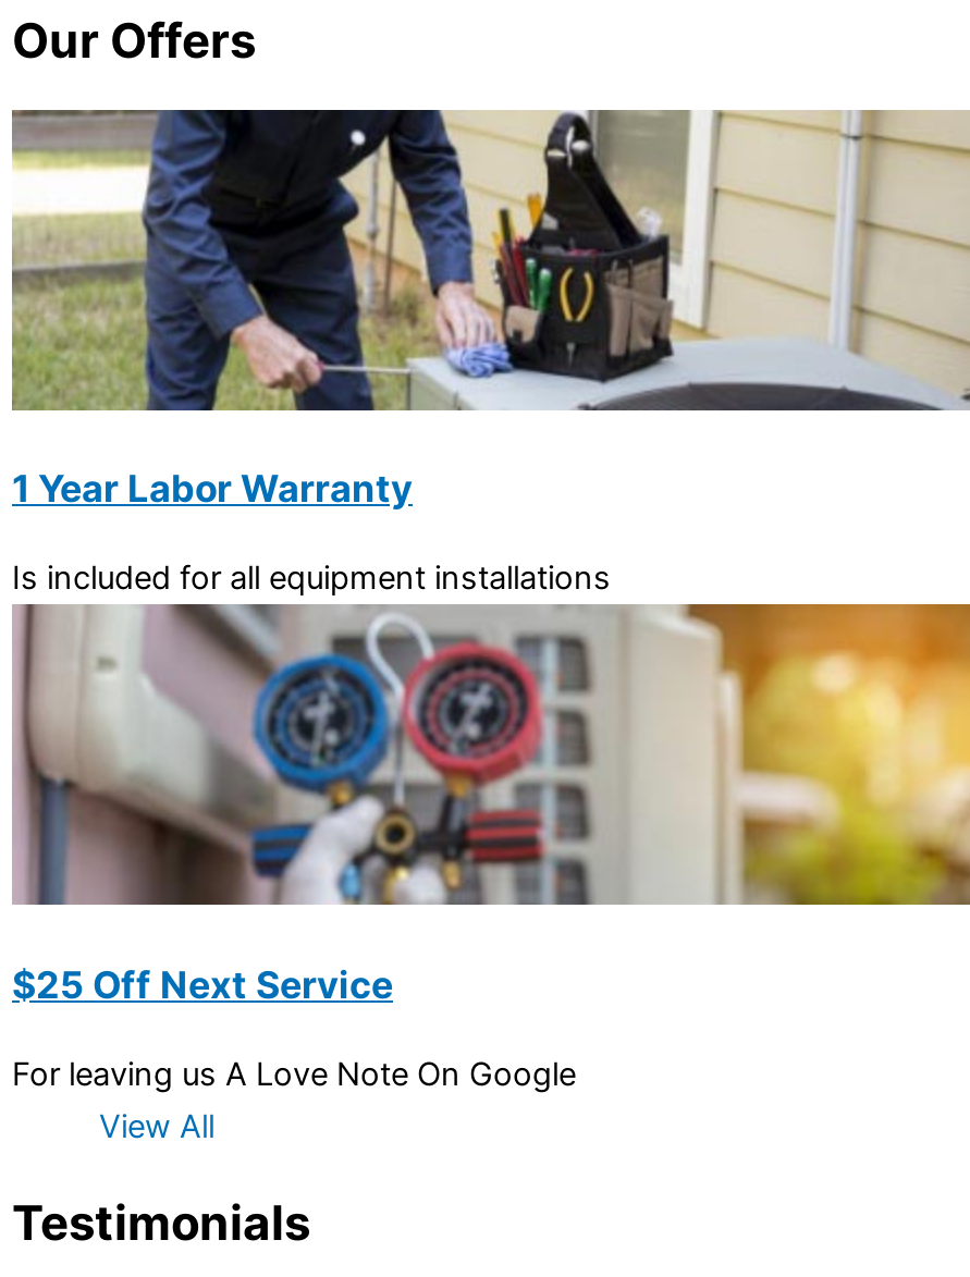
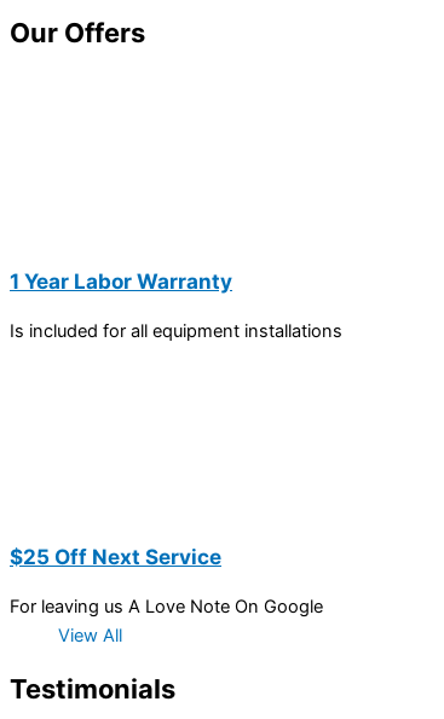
[10,108,963,413] [image] -> none
[12,602,963,907] [image] -> none

